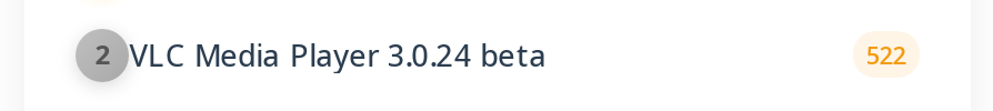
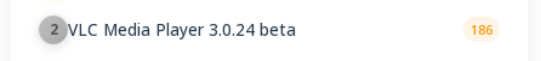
[866,38,906,71] 522 -> [470,20,492,38] 186

